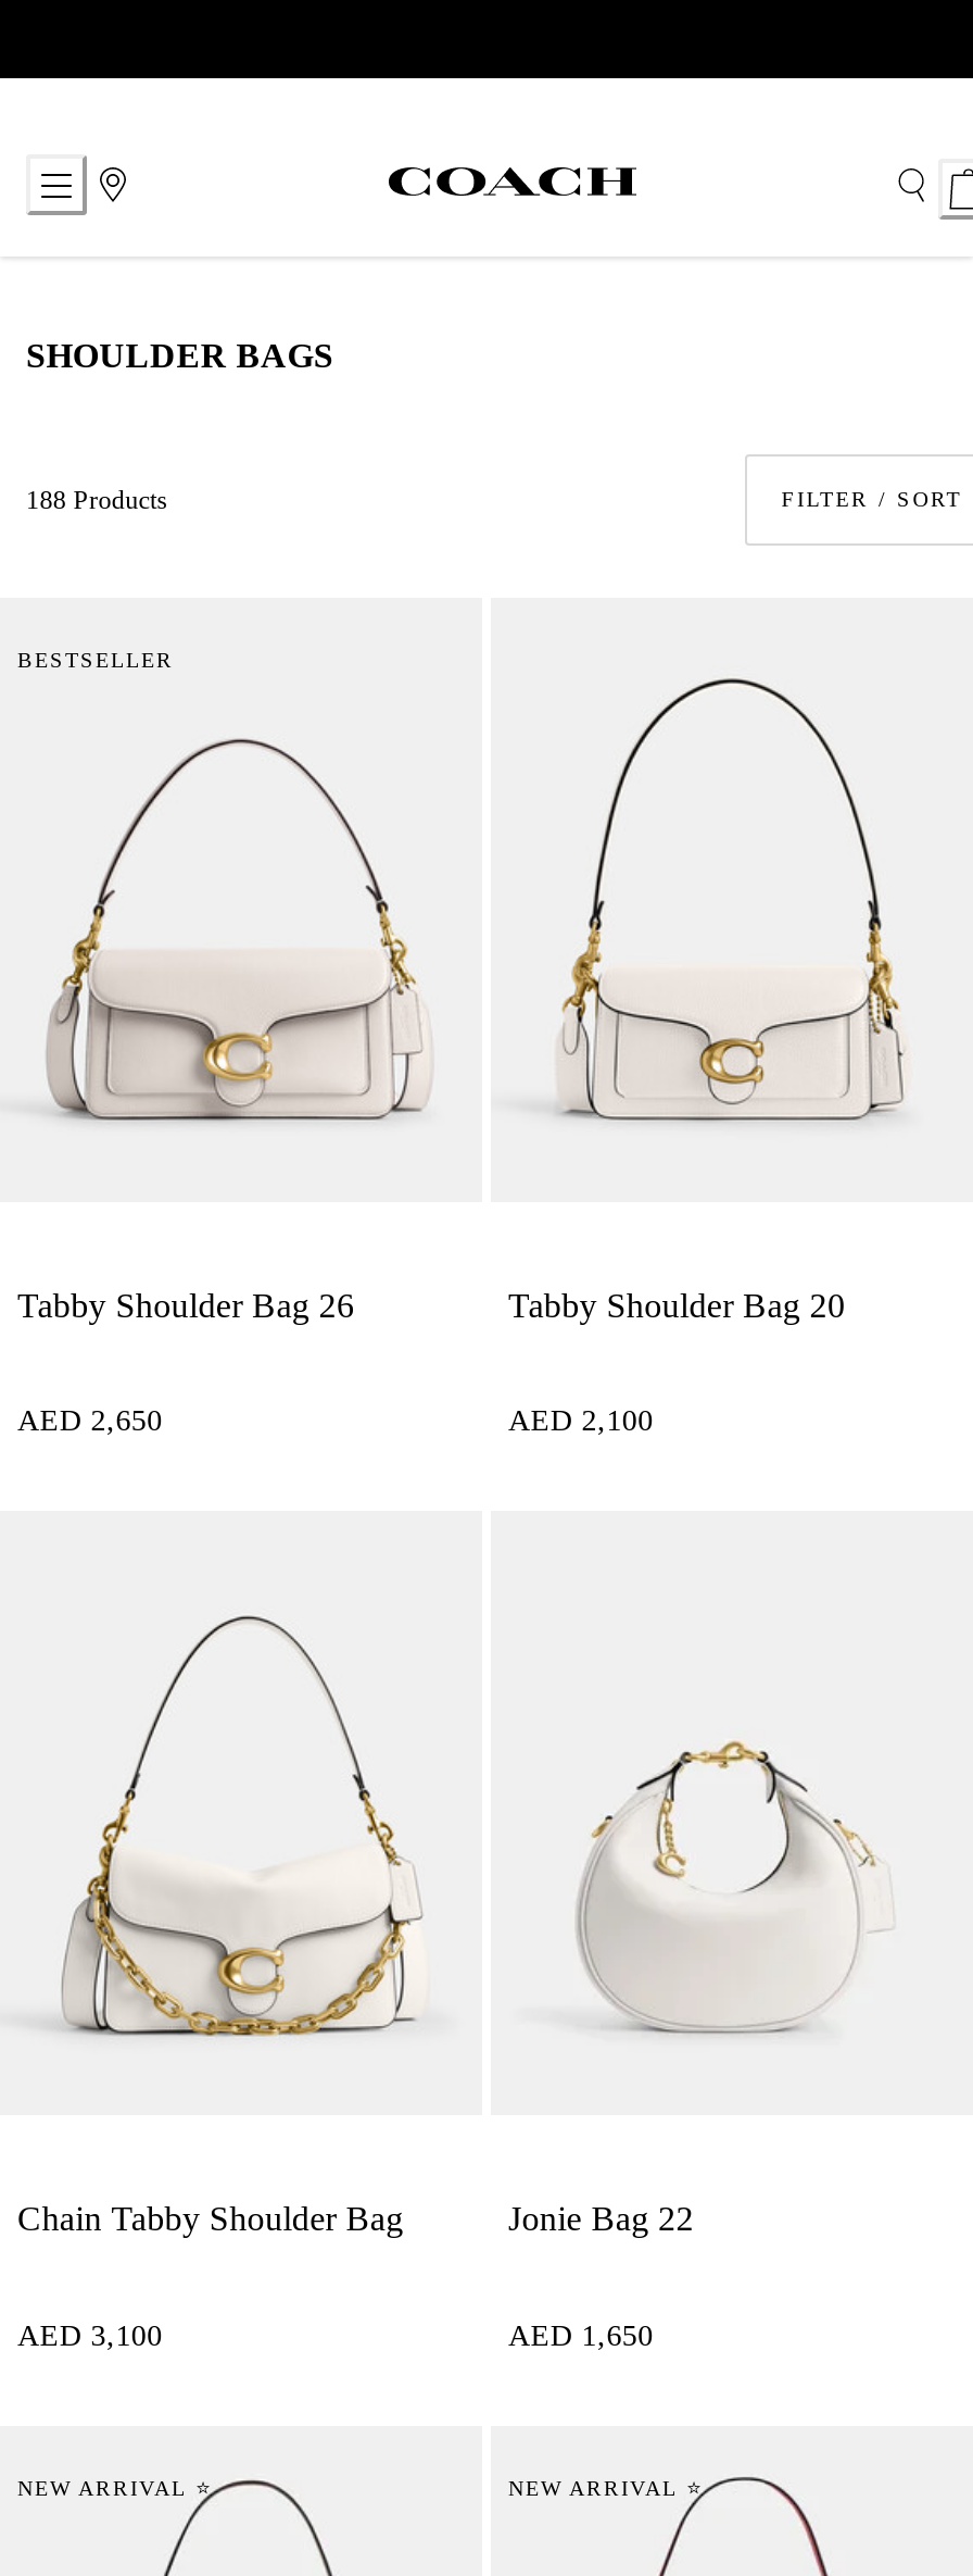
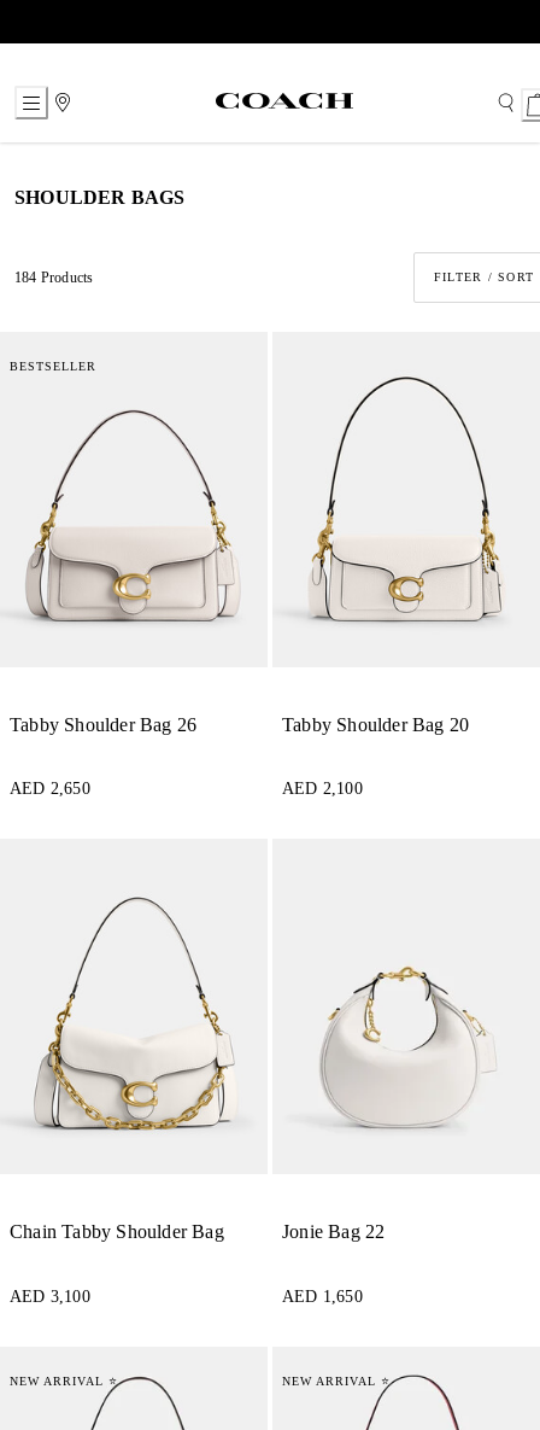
[26,485,168,516] 188 Products -> [14,269,93,286] 184 Products

